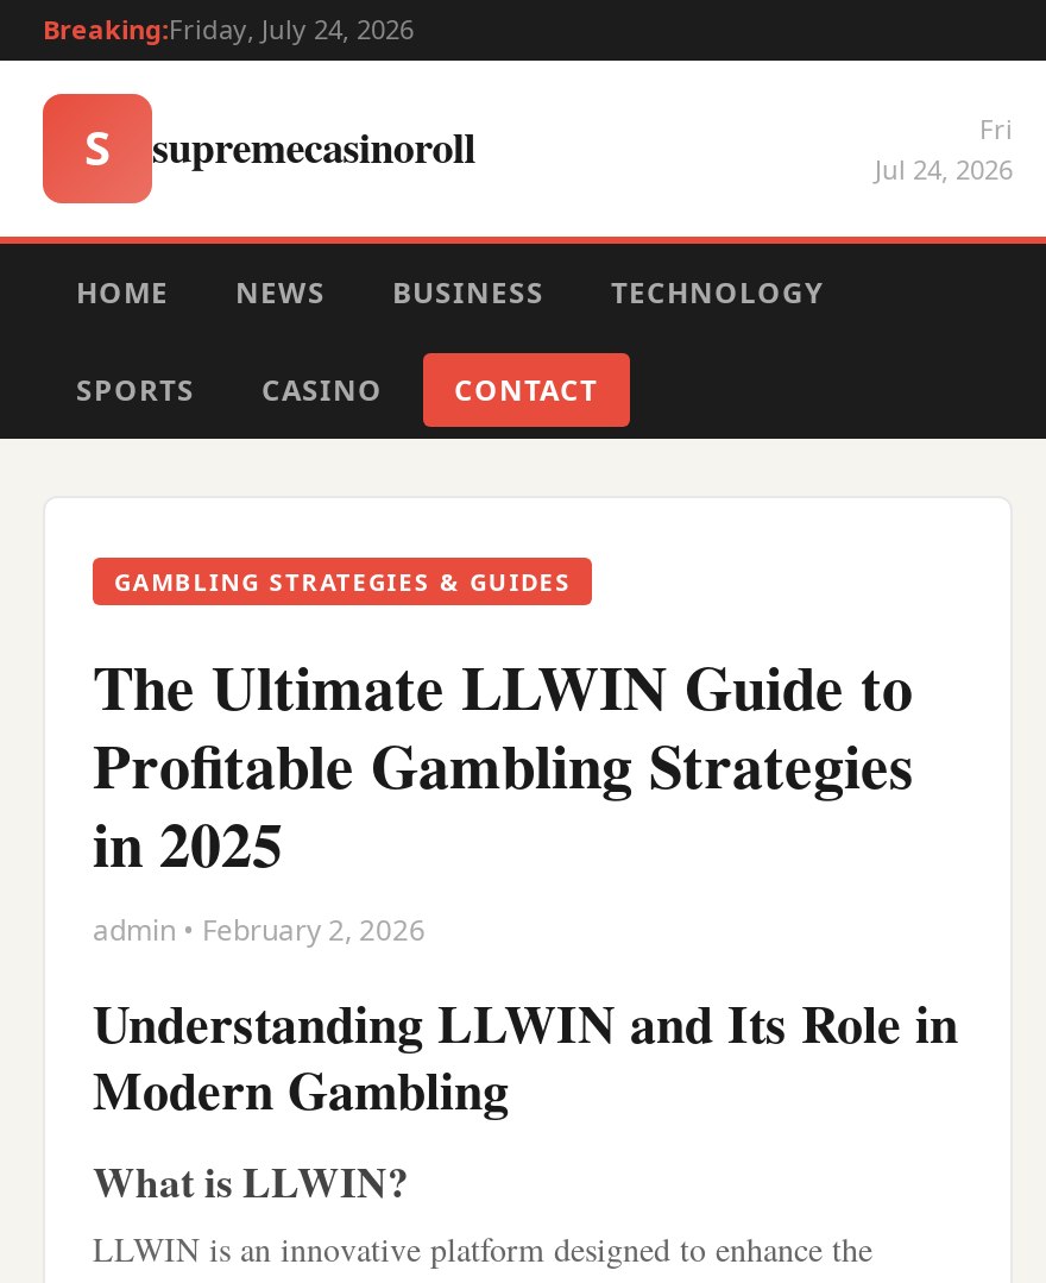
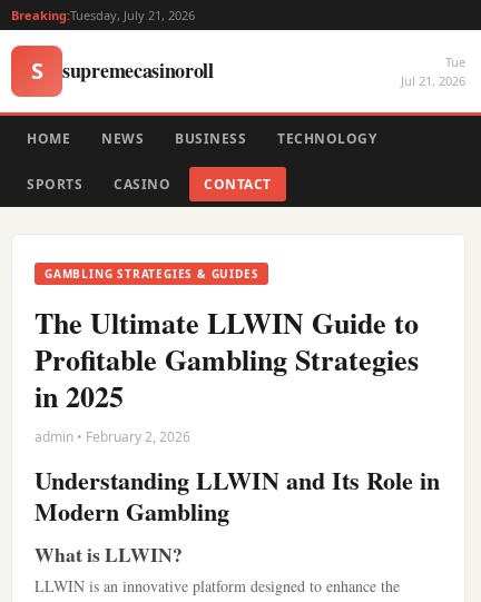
[43,11,414,46] Breaking:Friday, July 24, 2026 -> [11,7,195,23] Breaking:Tuesday, July 21, 2026
[875,111,1013,187] Fri | Jul 24, 2026 -> [401,53,465,89] Tue | Jul 21, 2026

